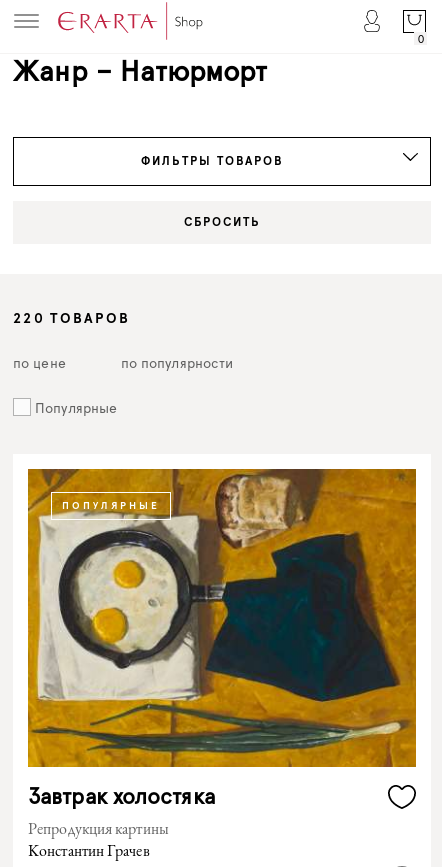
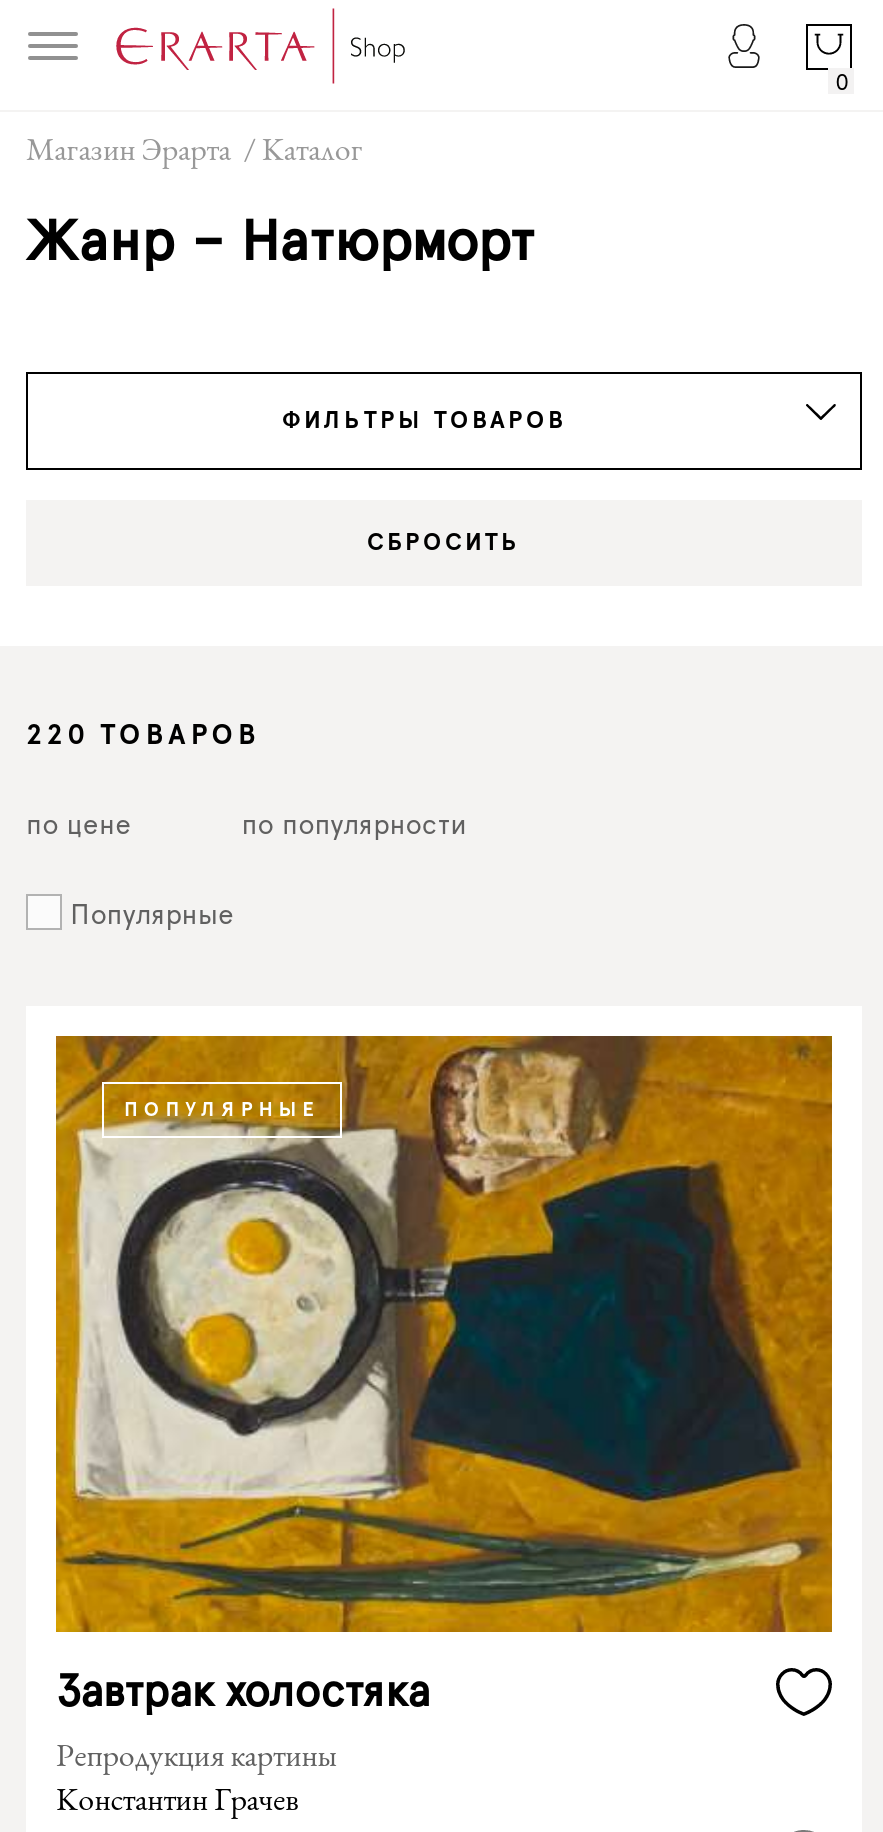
none -> [26,138,363,170] Магазин Эрарта / Каталог

